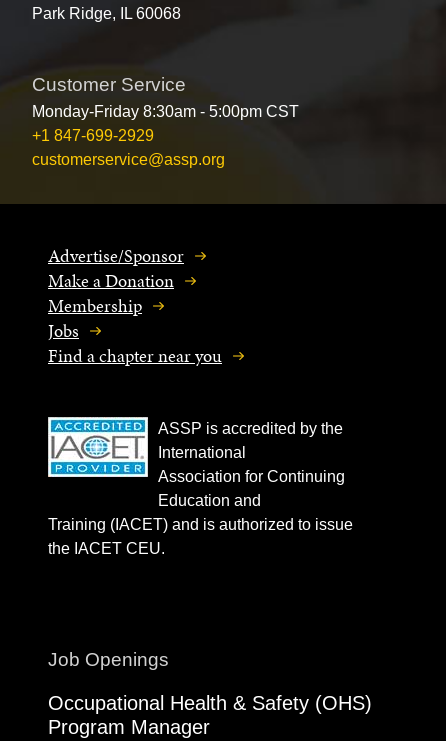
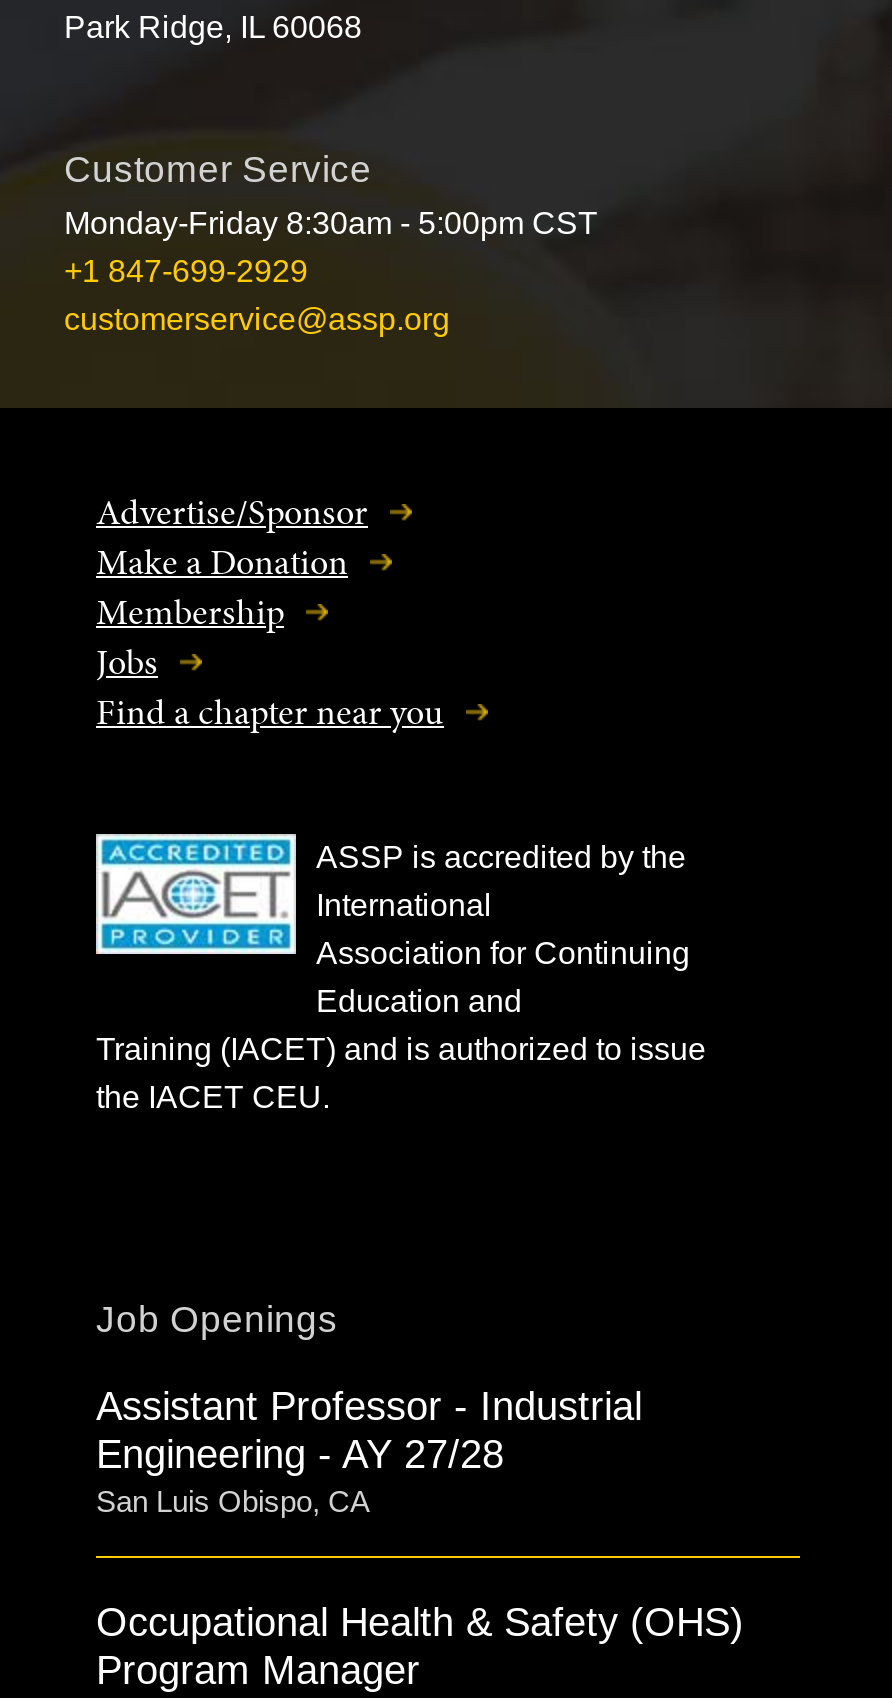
none -> [96,1385,642,1519] Assistant Professor - Industrial | Engineering - AY 27/28 | San Luis Obispo, CA

